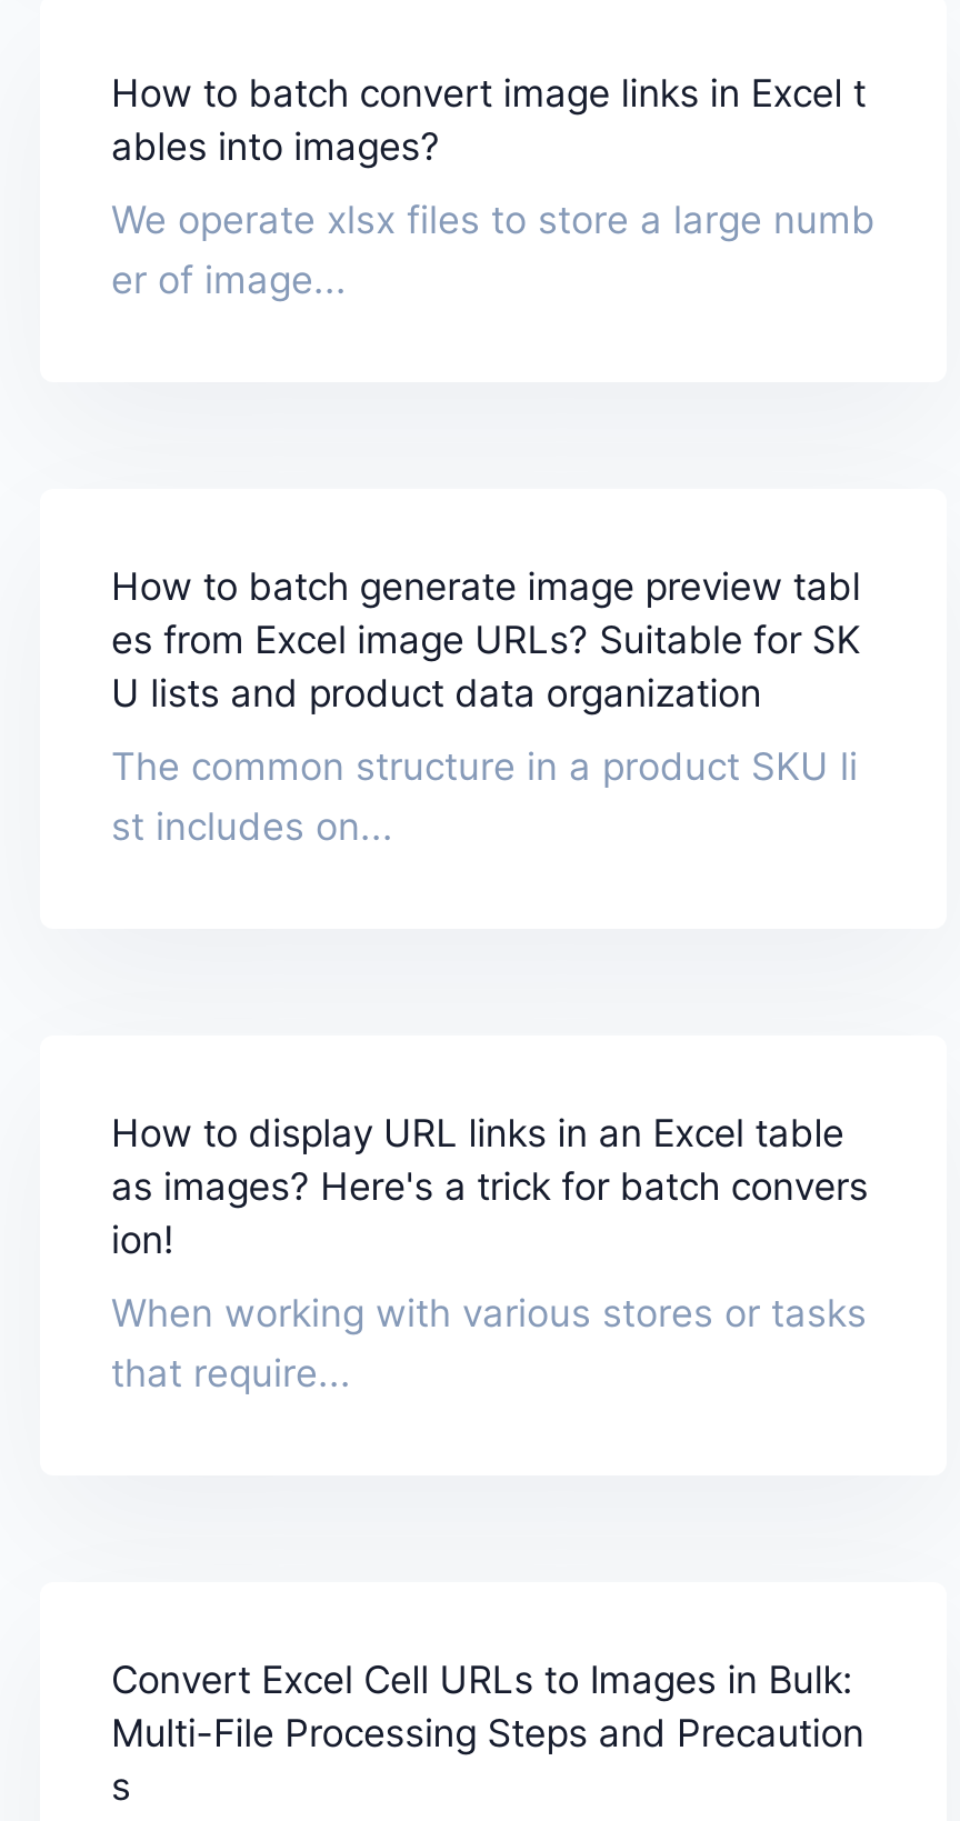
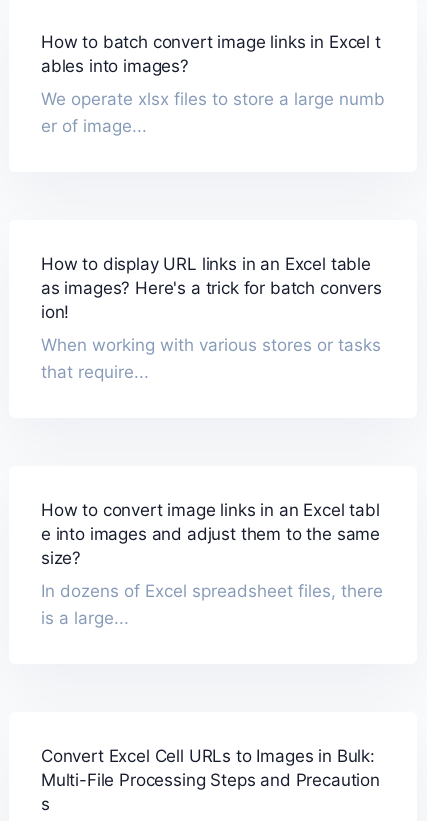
[111,564,860,848] How to batch generate image preview tabl | es from Excel image URLs? Suitable for SK | U lists and product data organization | The common structure in a product SKU li | st includes on... -> none
moved [111,1110,868,1395] -> [41,254,382,382]: How to display URL links in an Excel table | as images? Here's a trick for batch convers | ion! | When working with various stores or tasks | that require...
none -> [41,500,383,628] How to convert image links in an Excel tabl | e into images and adjust them to the same | size? | In dozens of Excel spreadsheet files, there | is a large...

